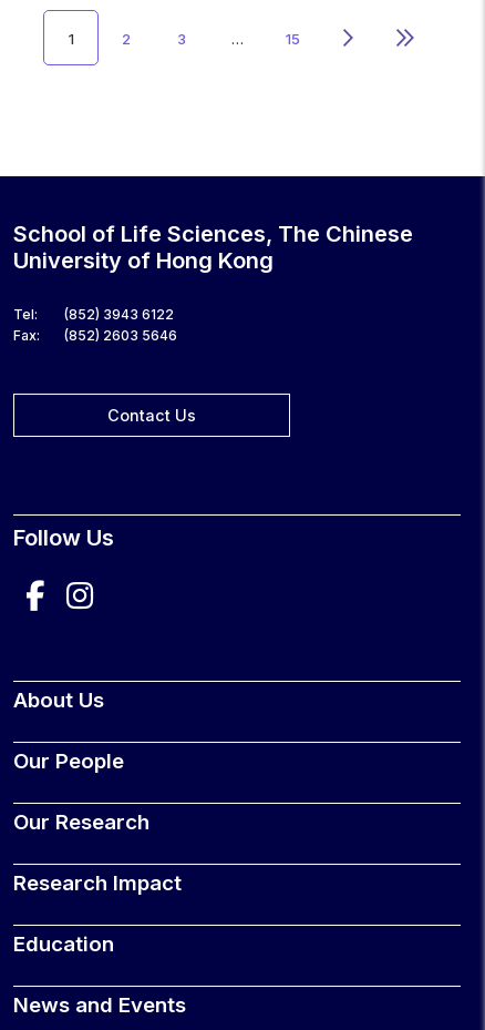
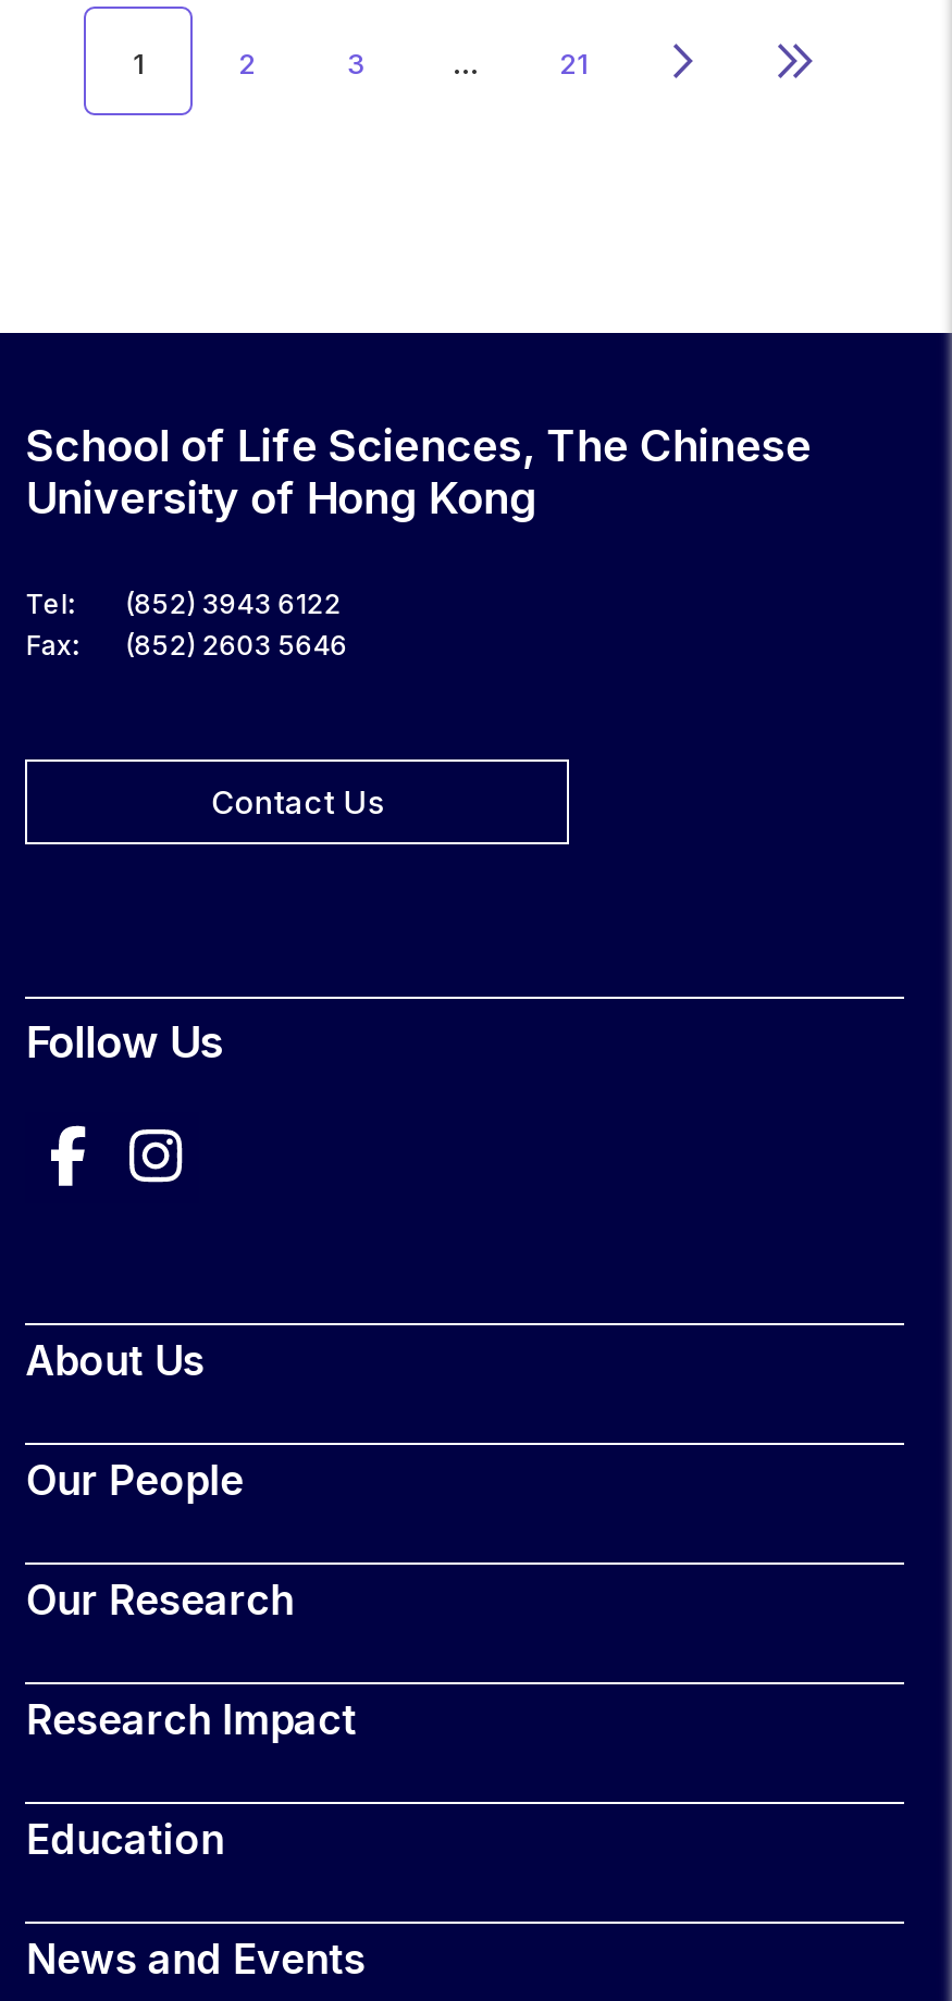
[285,30,300,48] 15 -> [559,45,588,80] 21

